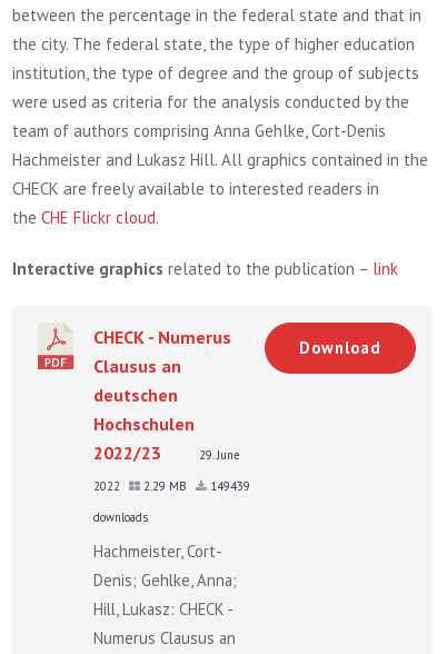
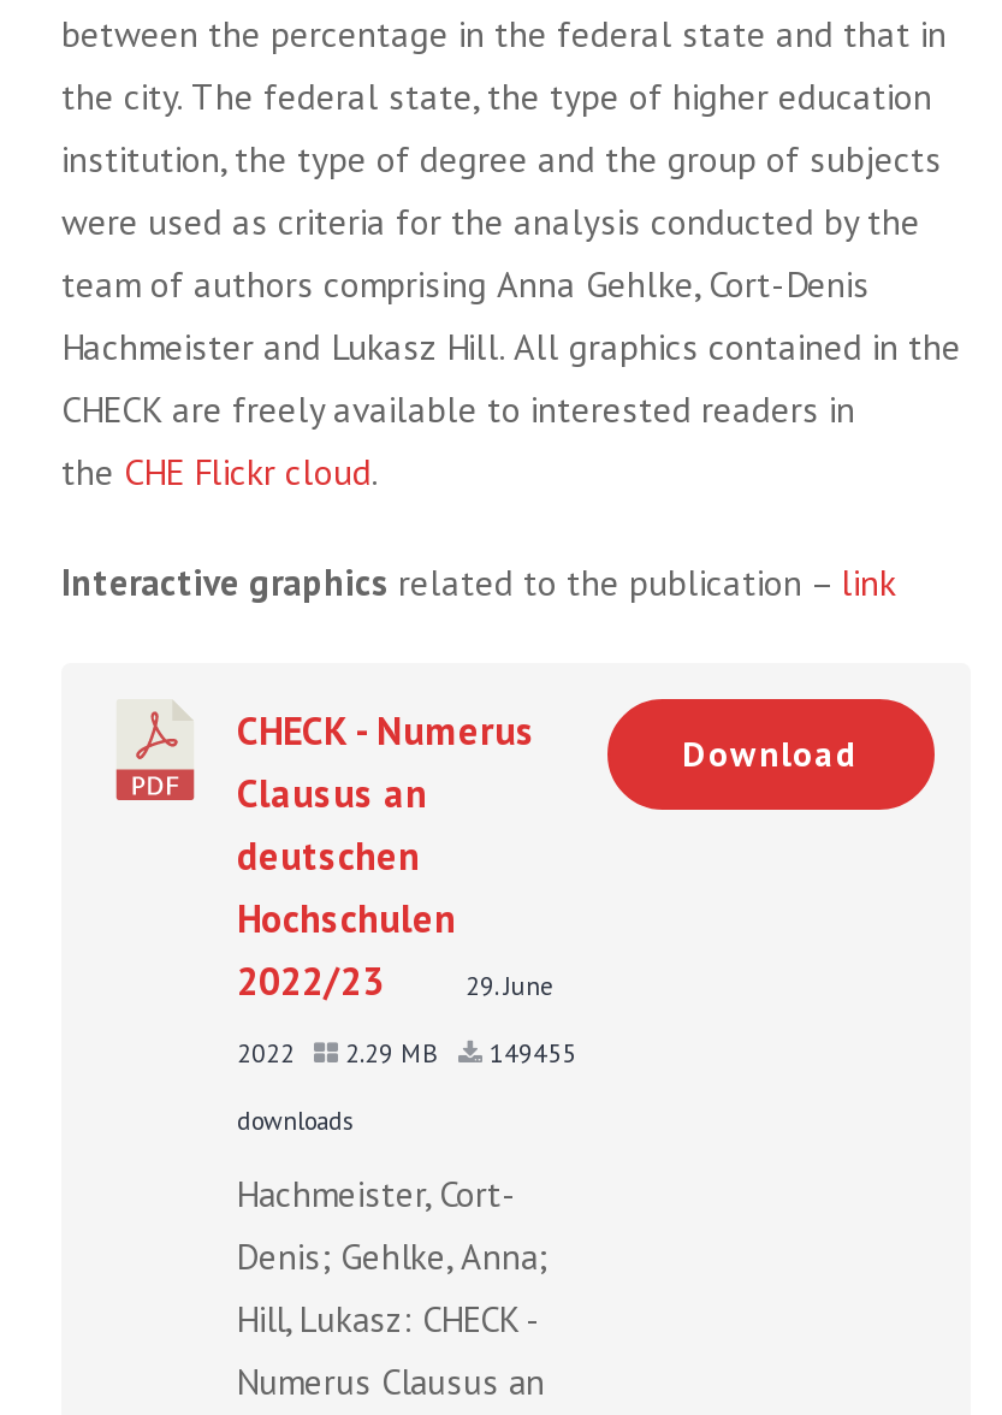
[93,478,250,494] 2022 2.29 MB 149439 -> [237,1035,576,1069] 2022 2.29 MB 149455

